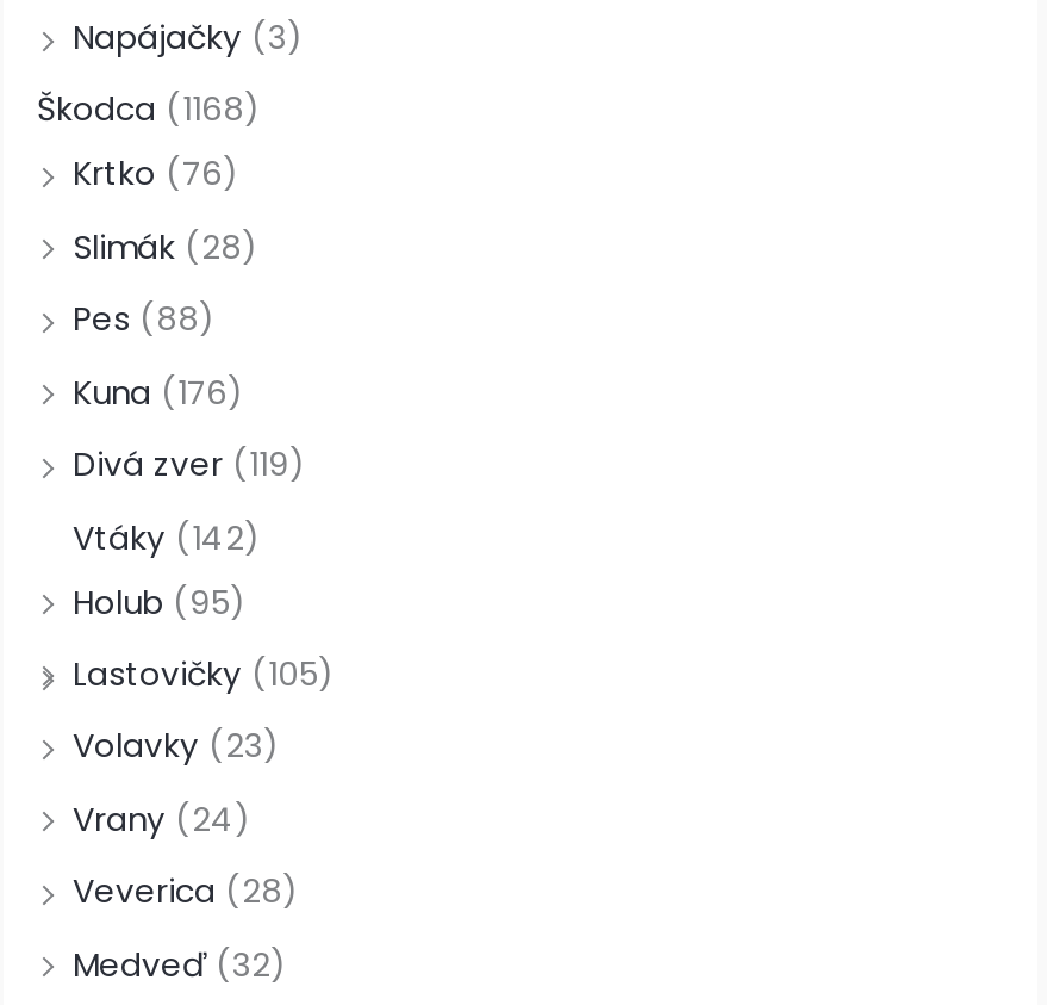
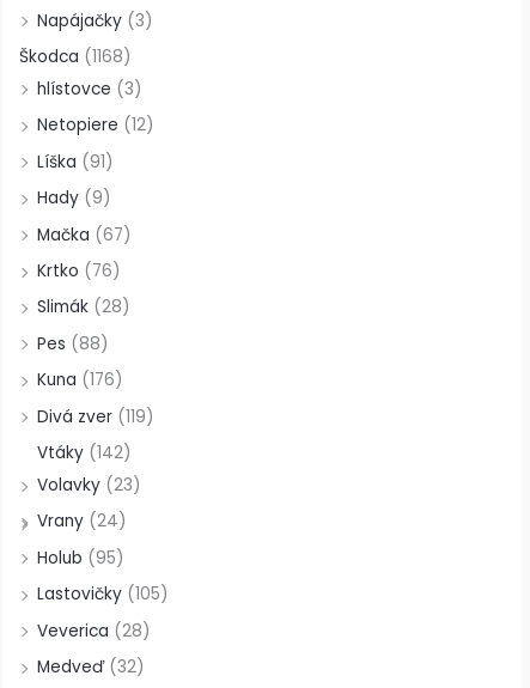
none -> [37,78,154,246] hlístovce (3) | Netopiere (12) | Líška (91) | Hady (9) | Mačka (67)
moved [73,579,335,697] -> [37,547,169,606]: Holub (95) | Lastovičky (105)

